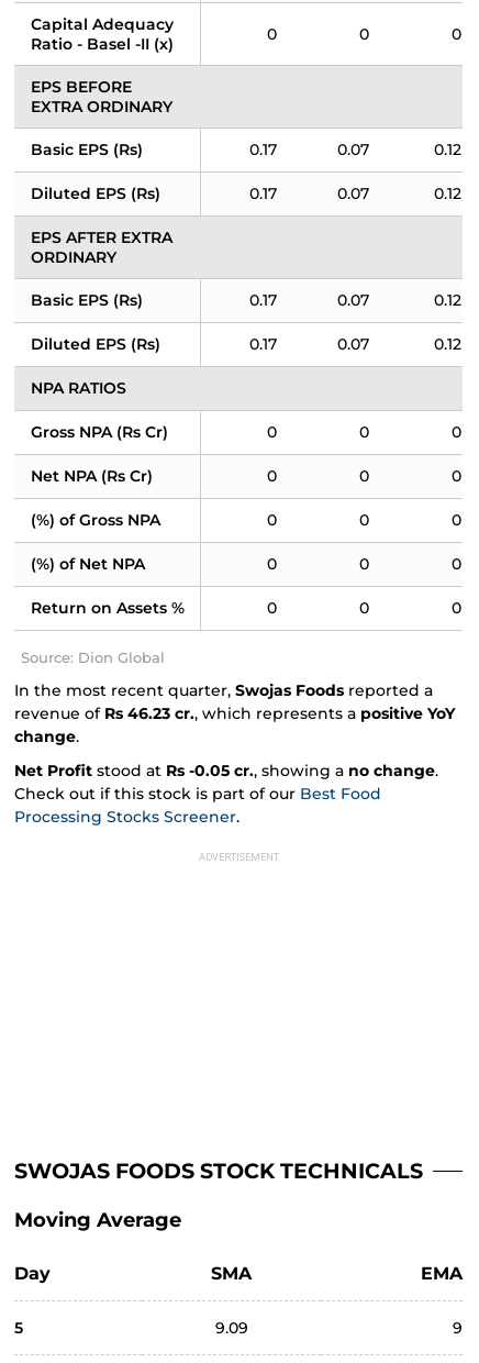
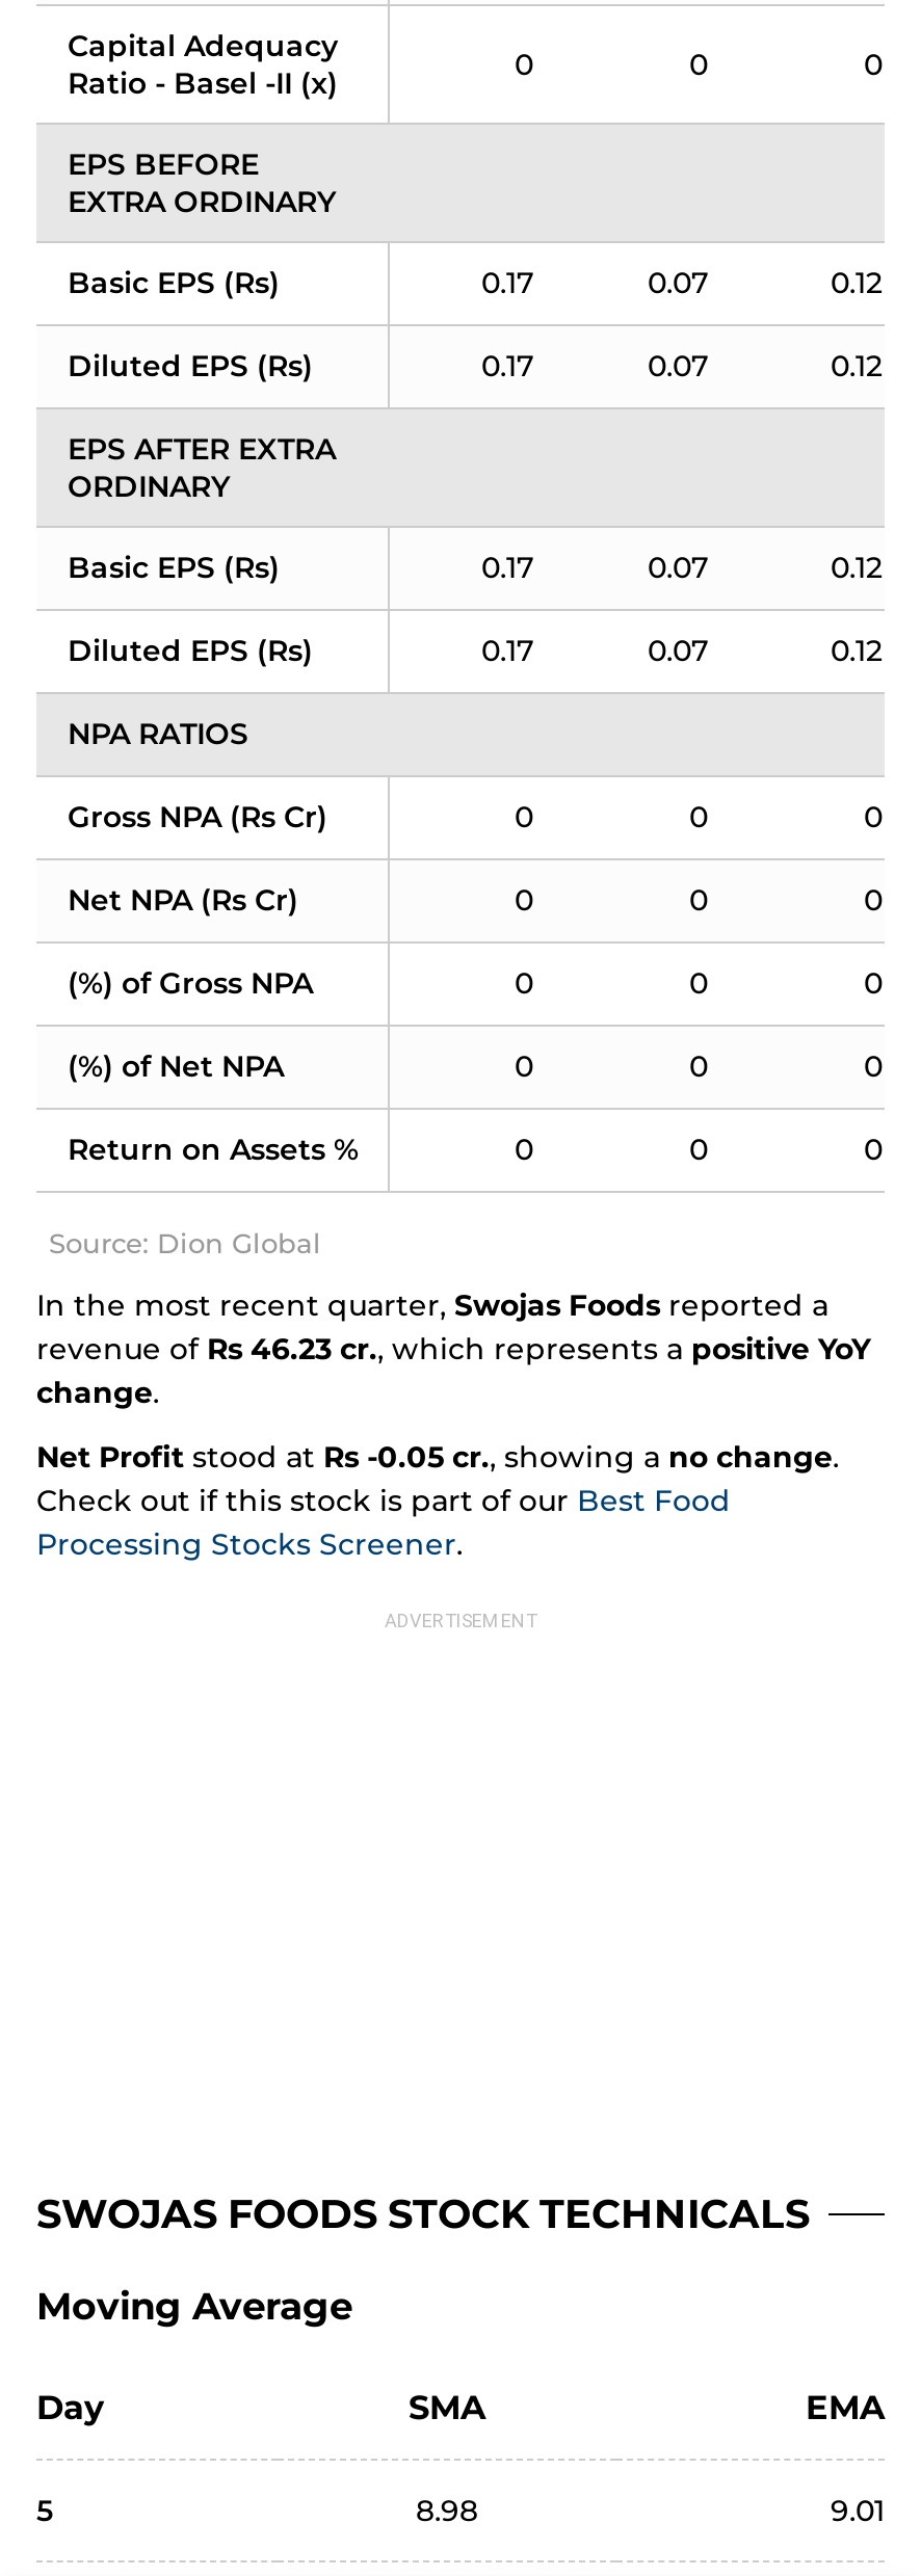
[215,1318,248,1337] 9.09 -> [416,2491,478,2529] 8.98
[453,1318,463,1337] 9 -> [831,2491,885,2529] 9.01

